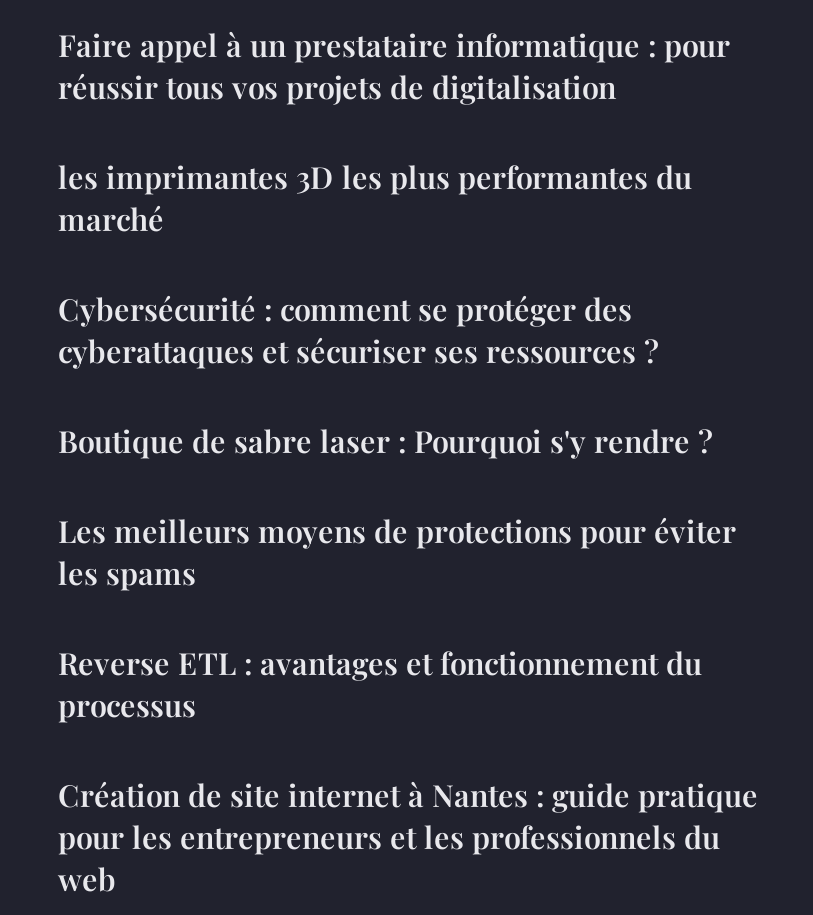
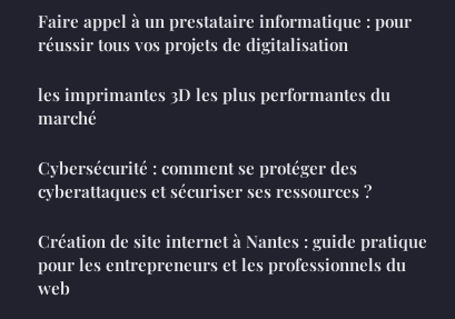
[58,420,736,724] Boutique de sabre laser : Pourquoi s'y rendre ? | Les meilleurs moyens de protections pour éviter | les spams | Reverse ETL : avantages et fonctionnement du | processus -> none

